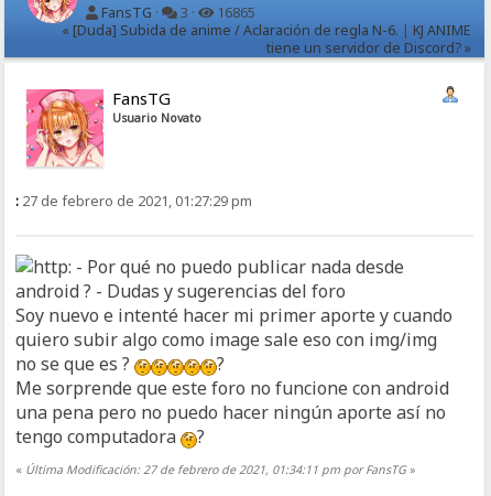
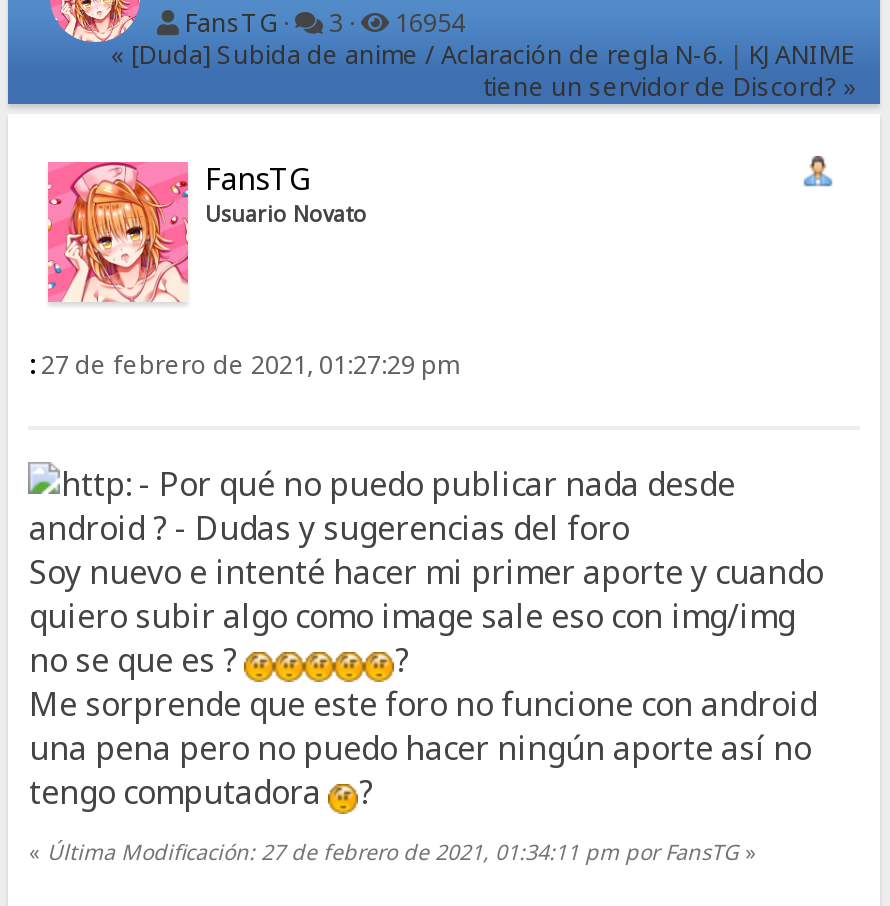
[214,3,256,22] 16865 -> [389,6,465,40] 16954

